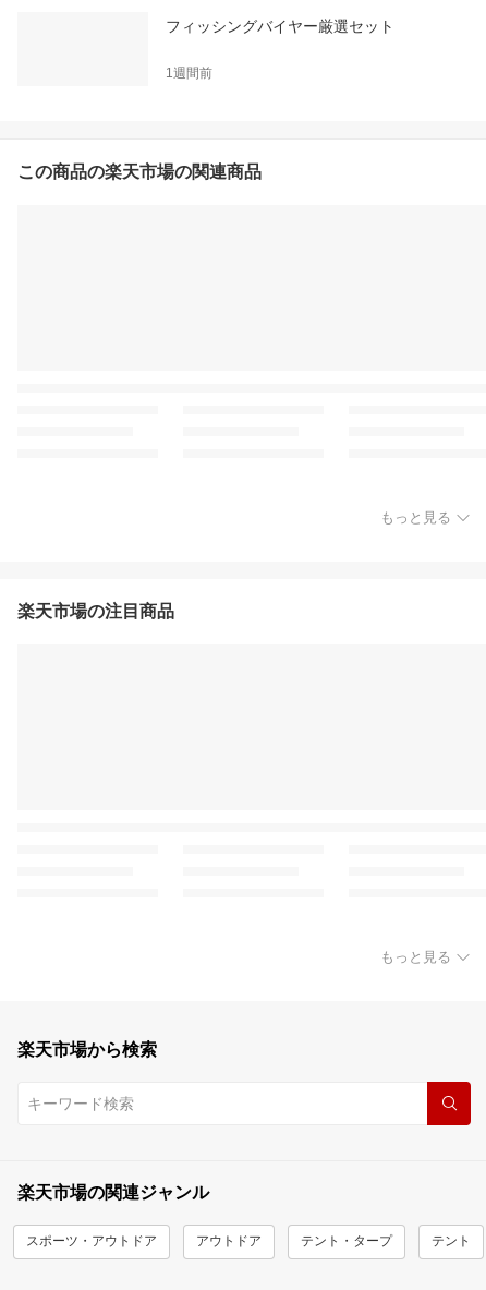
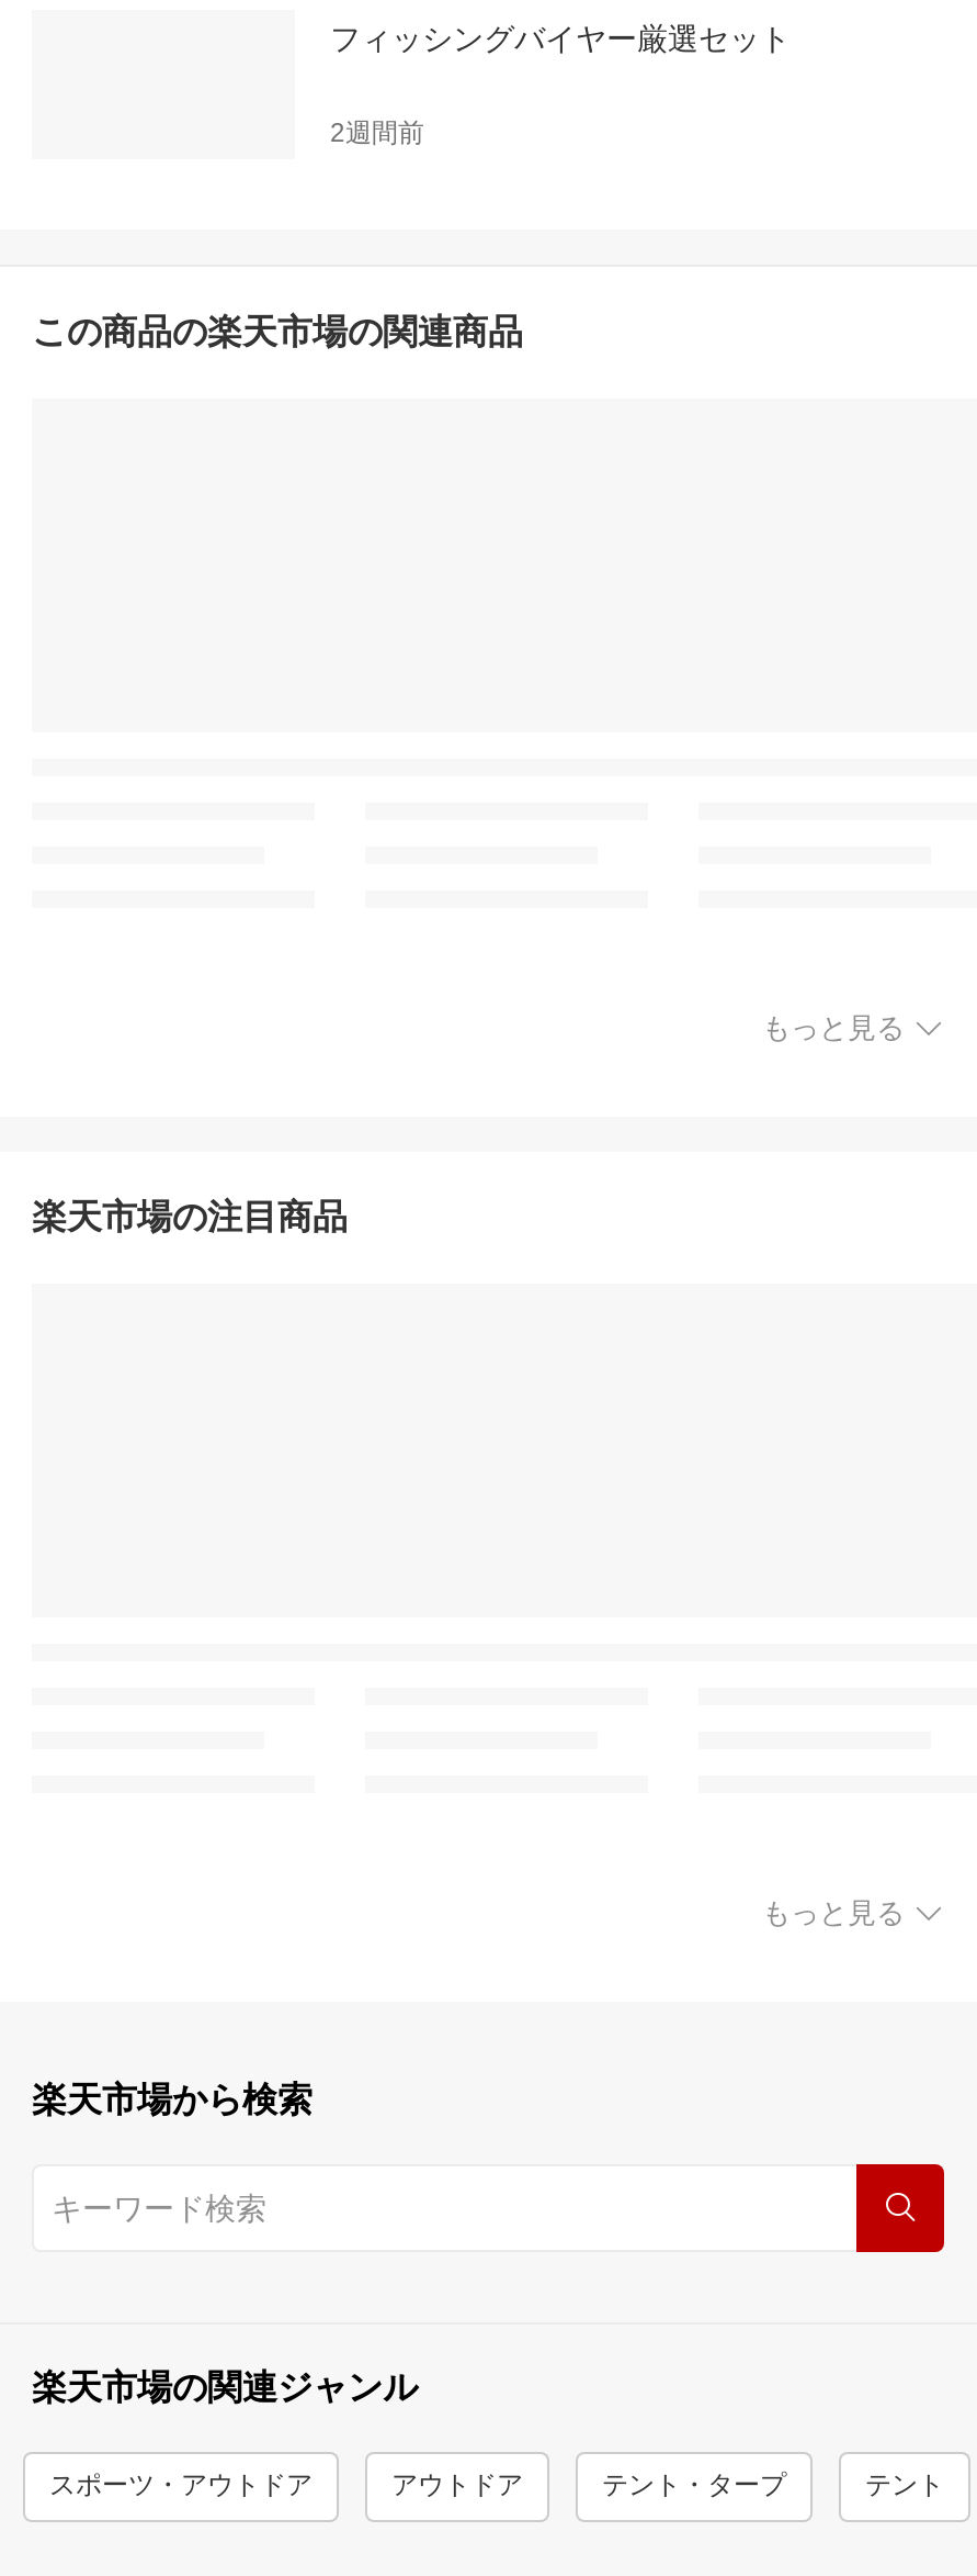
[166,65,212,80] 1週間前 -> [330,117,424,148] 2週間前

